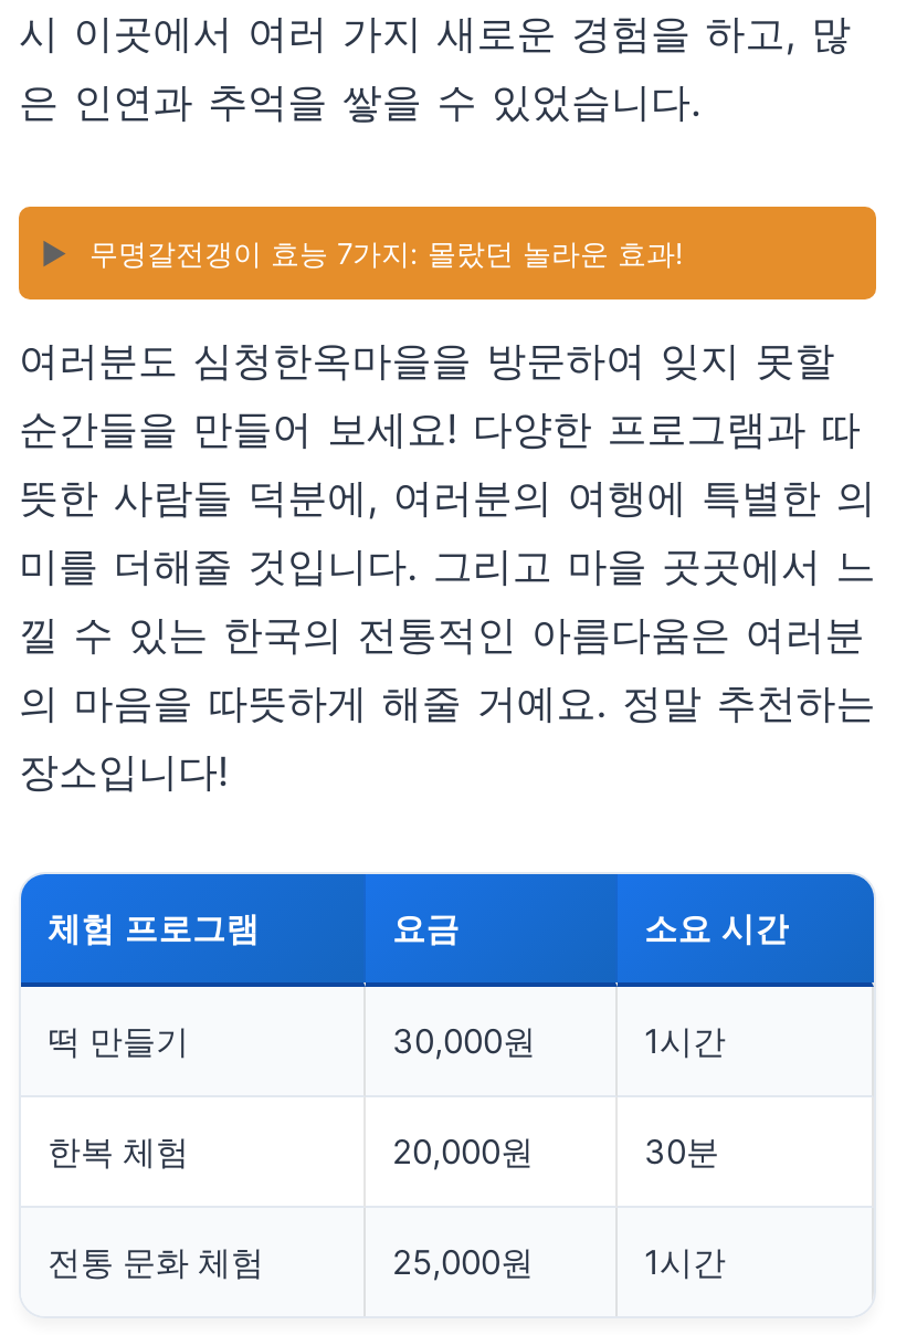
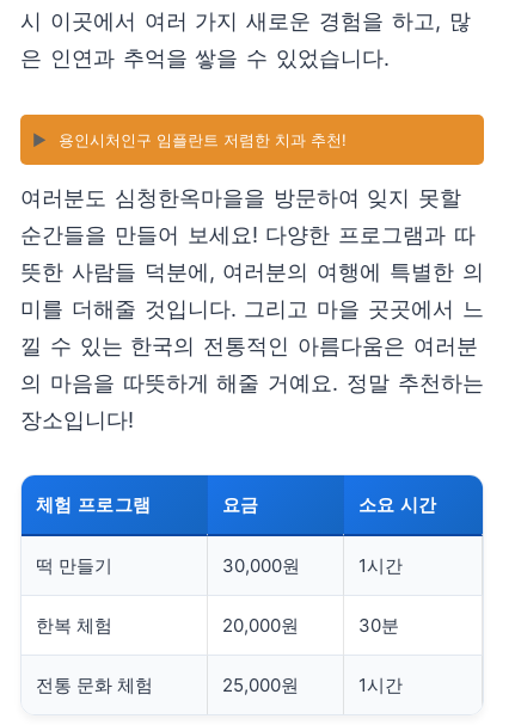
[89,235,684,271] 무명갈전갱이 효능 7가지: 몰랐던 놀라운 효과! -> [59,130,347,149] 용인시처인구 임플란트 저렴한 치과 추천!

